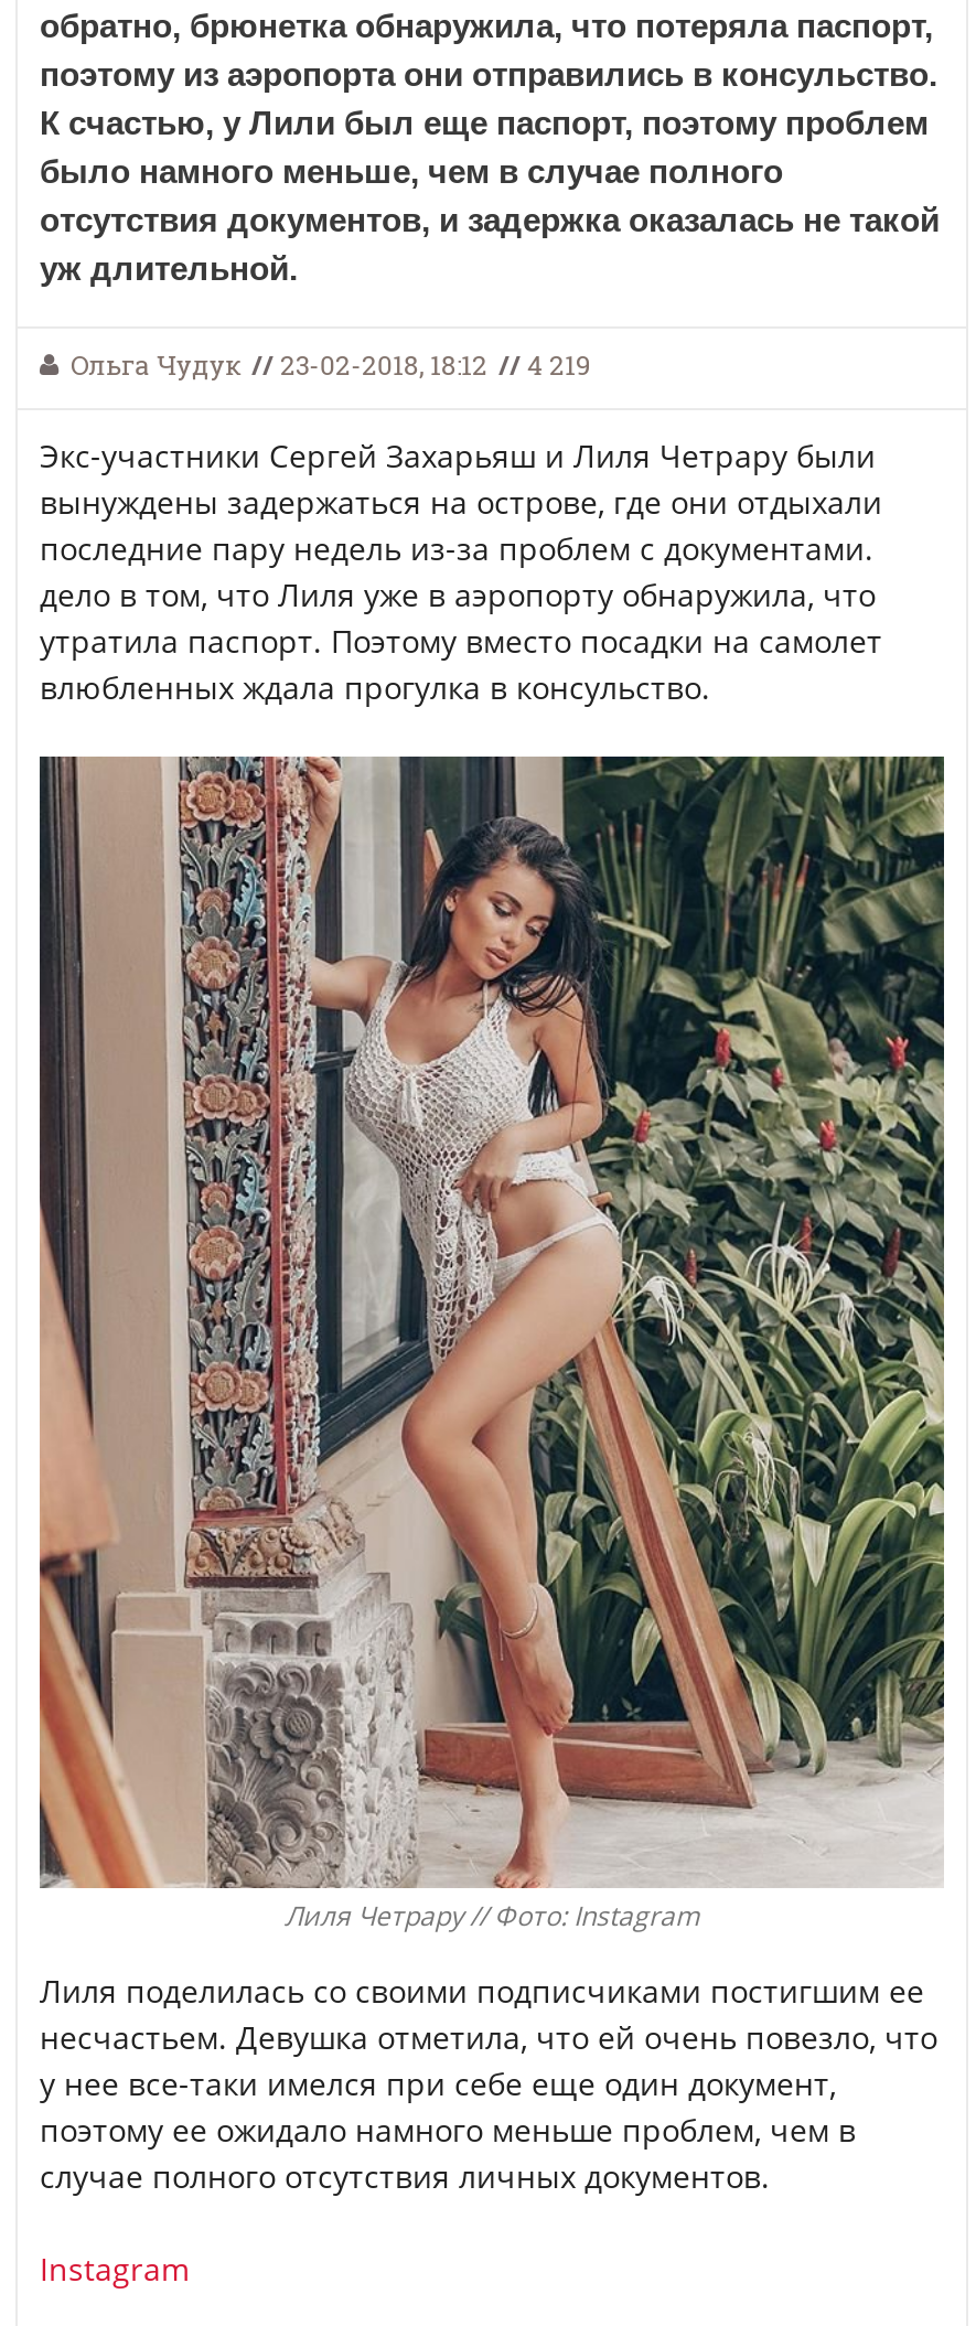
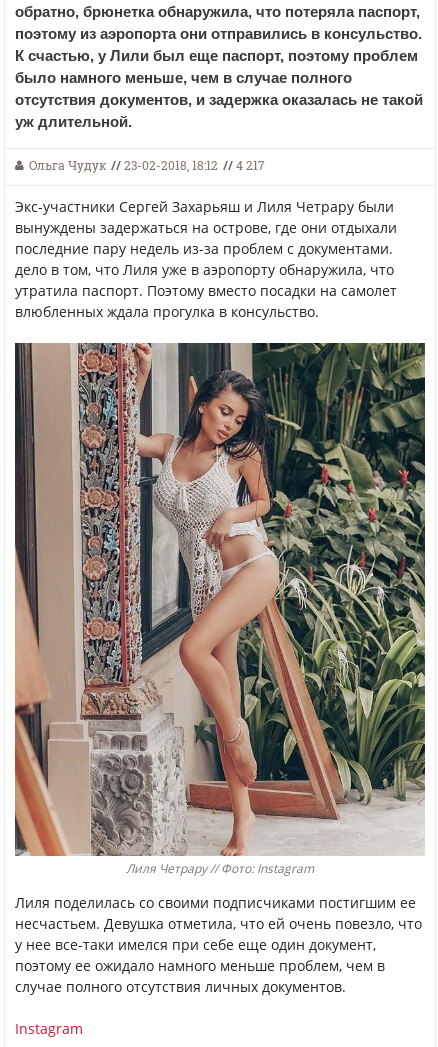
[71,346,591,384] Ольга Чудук // 23-02-2018, 18:12 // 4 219 -> [29,157,265,174] Ольга Чудук // 23-02-2018, 18:12 // 4 217

